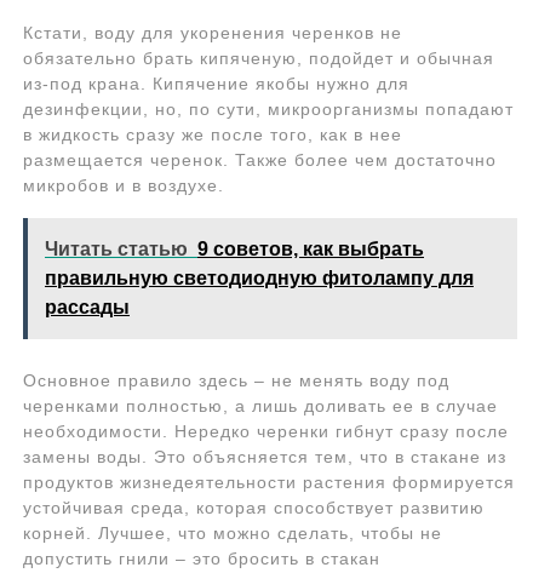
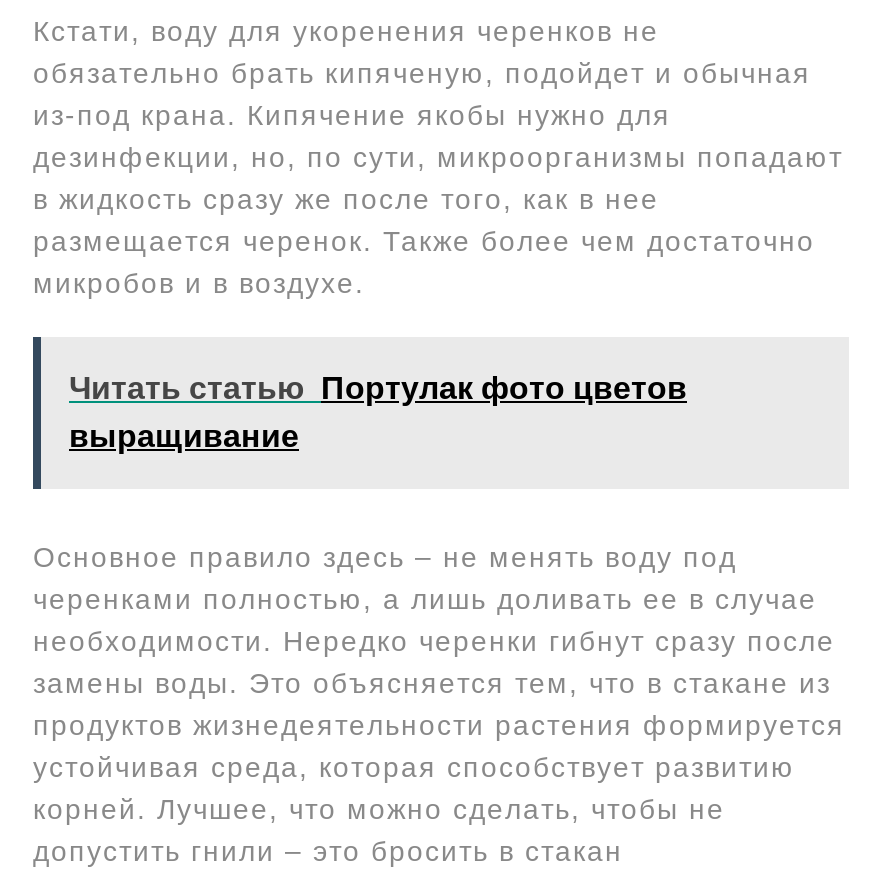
[45,239,474,317] Читать статью 9 советов, как выбрать | правильную светодиодную фитолампу для | рассады -> [69,371,687,453] Читать статью Портулак фото цветов | выращивание

